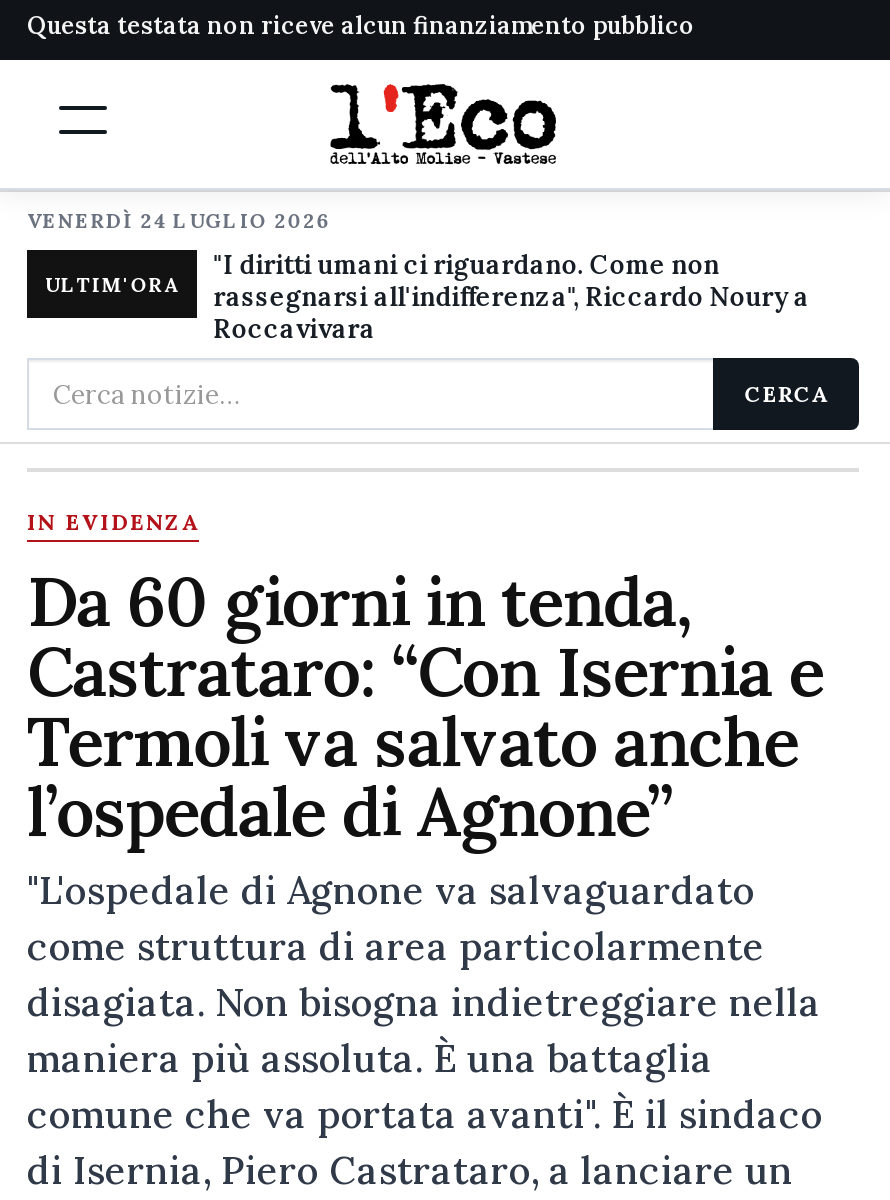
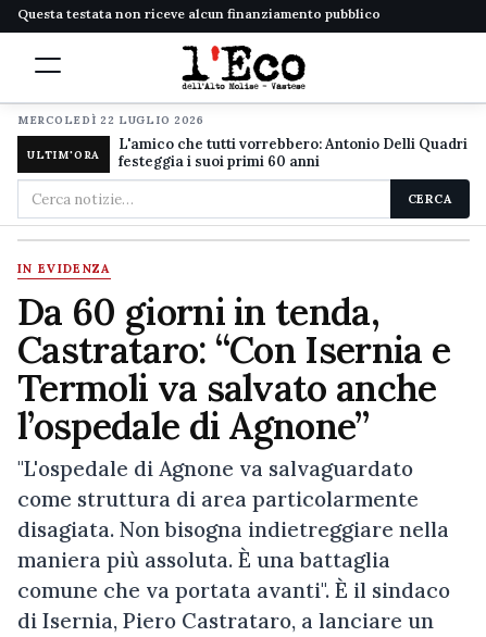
[27,208,330,234] VENERDÌ 24 LUGLIO 2026 -> [17,113,204,127] MERCOLEDÌ 22 LUGLIO 2026
[213,248,809,346] "I diritti umani ci riguardano. Come non | rassegnarsi all'indifferenza", Riccardo Noury a | Roccavivara -> [119,135,468,171] L'amico che tutti vorrebbero: Antonio Delli Quadri | festeggia i suoi primi 60 anni

